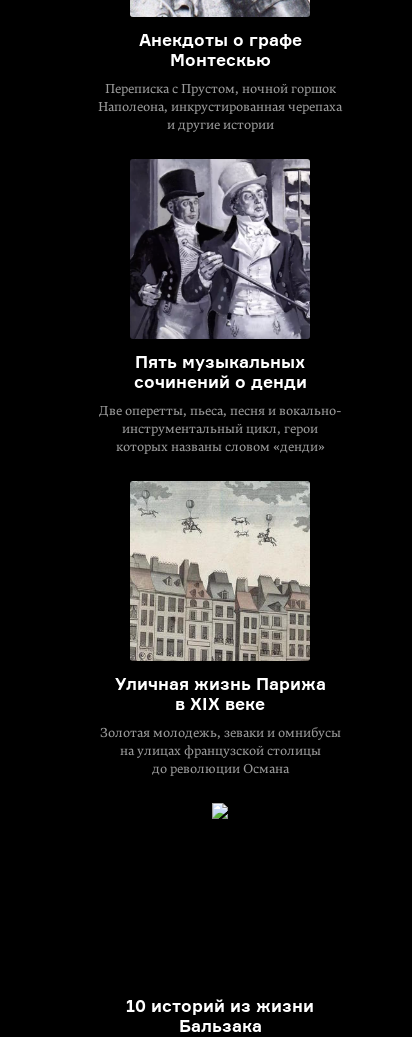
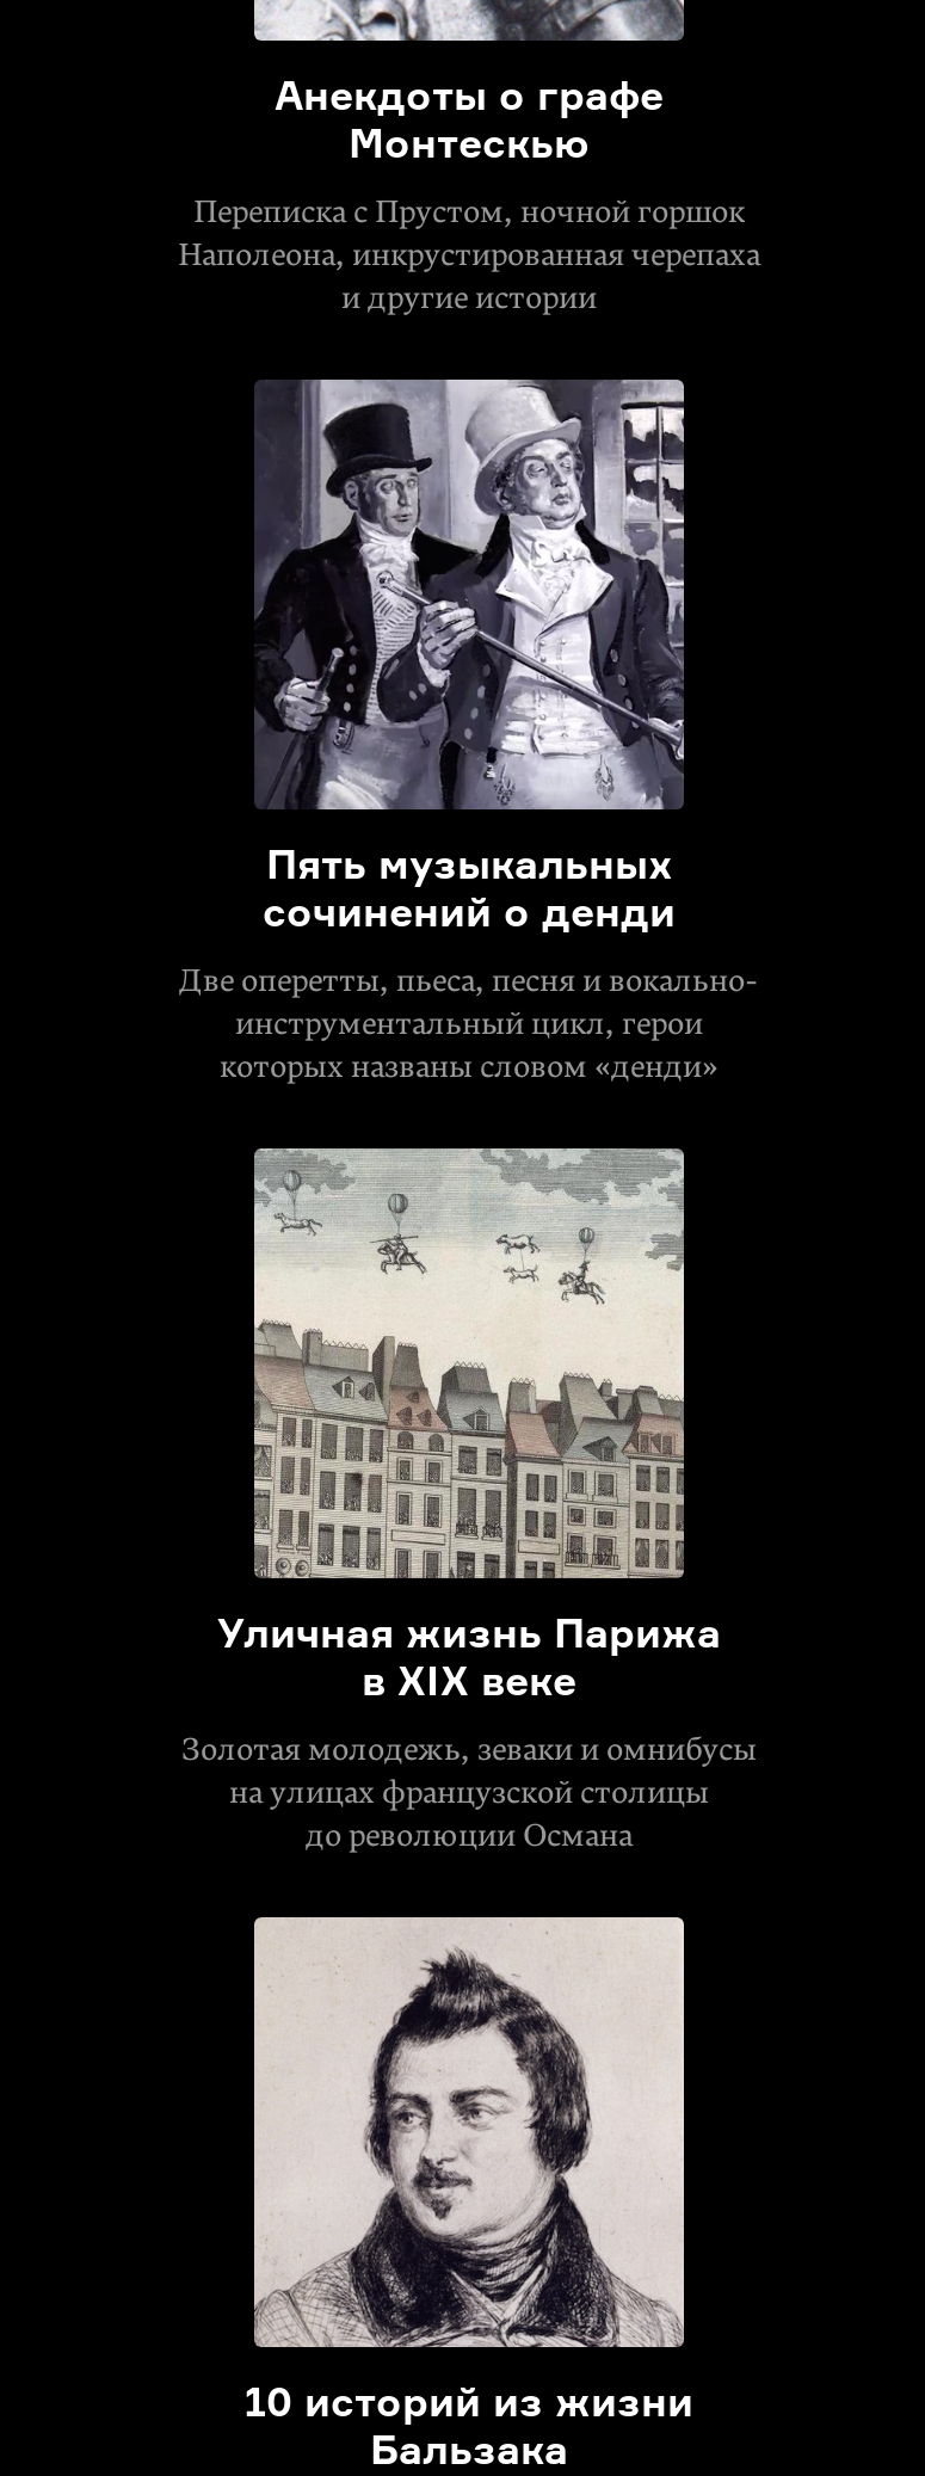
none -> [252,1915,686,2349] [image]

